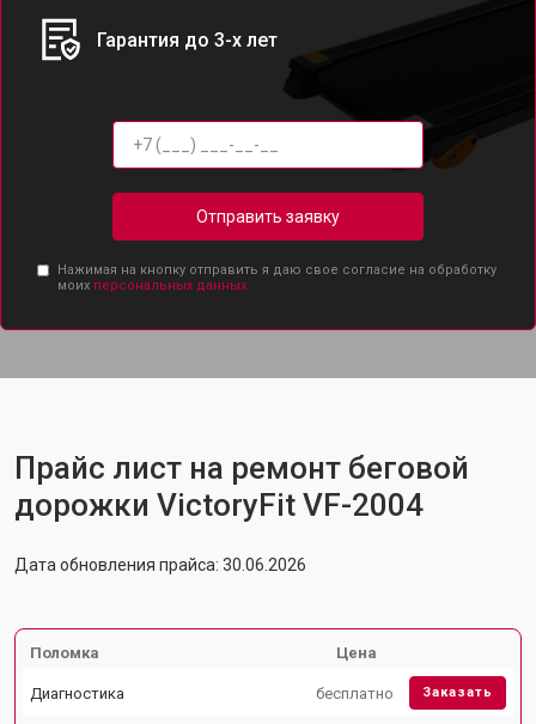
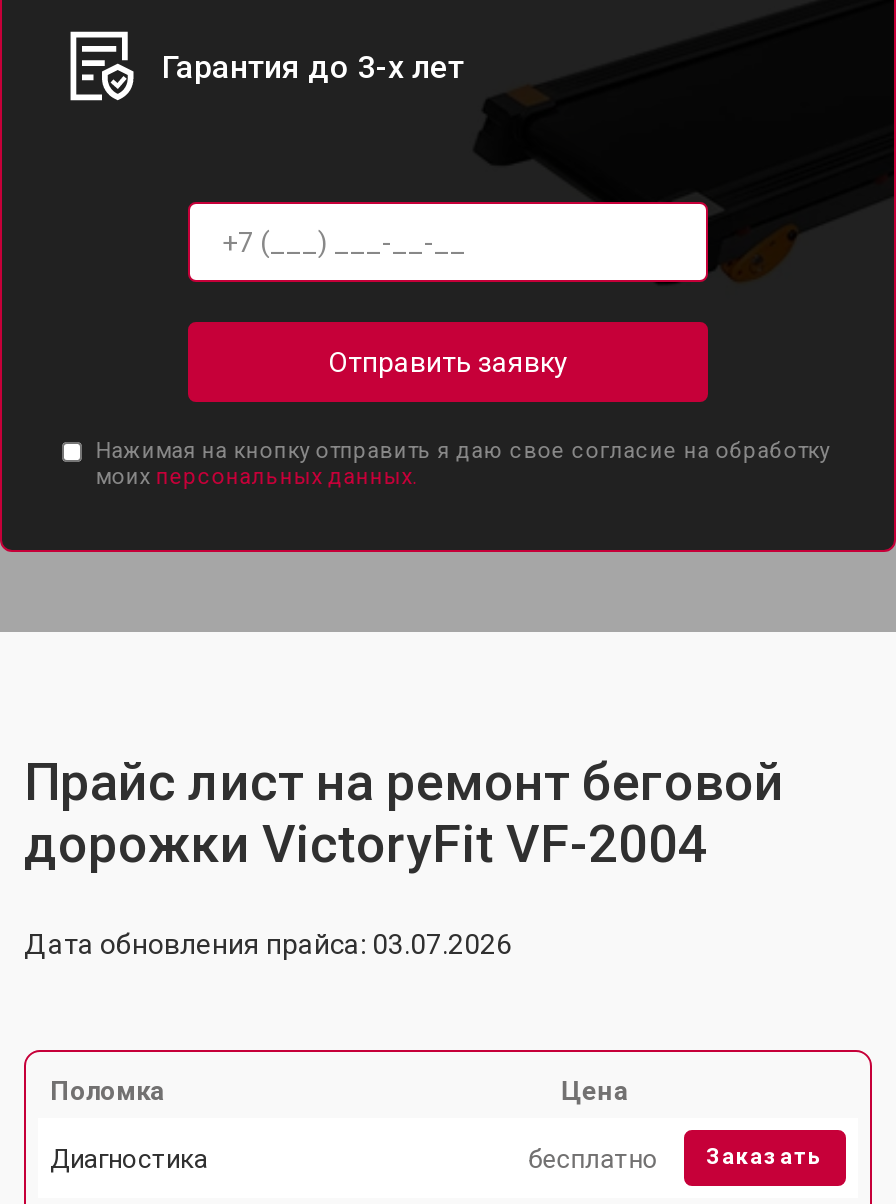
[14,555,306,574] Дата обновления прайса: 30.06.2026 -> [24,928,512,960] Дата обновления прайса: 03.07.2026

